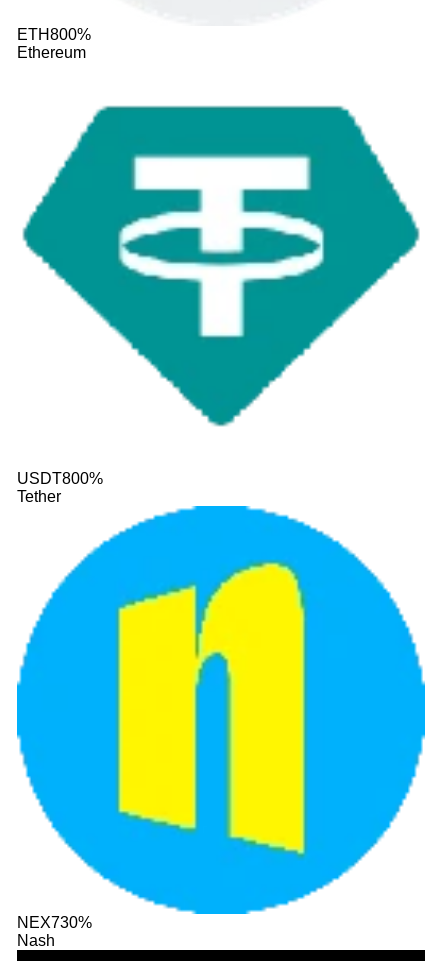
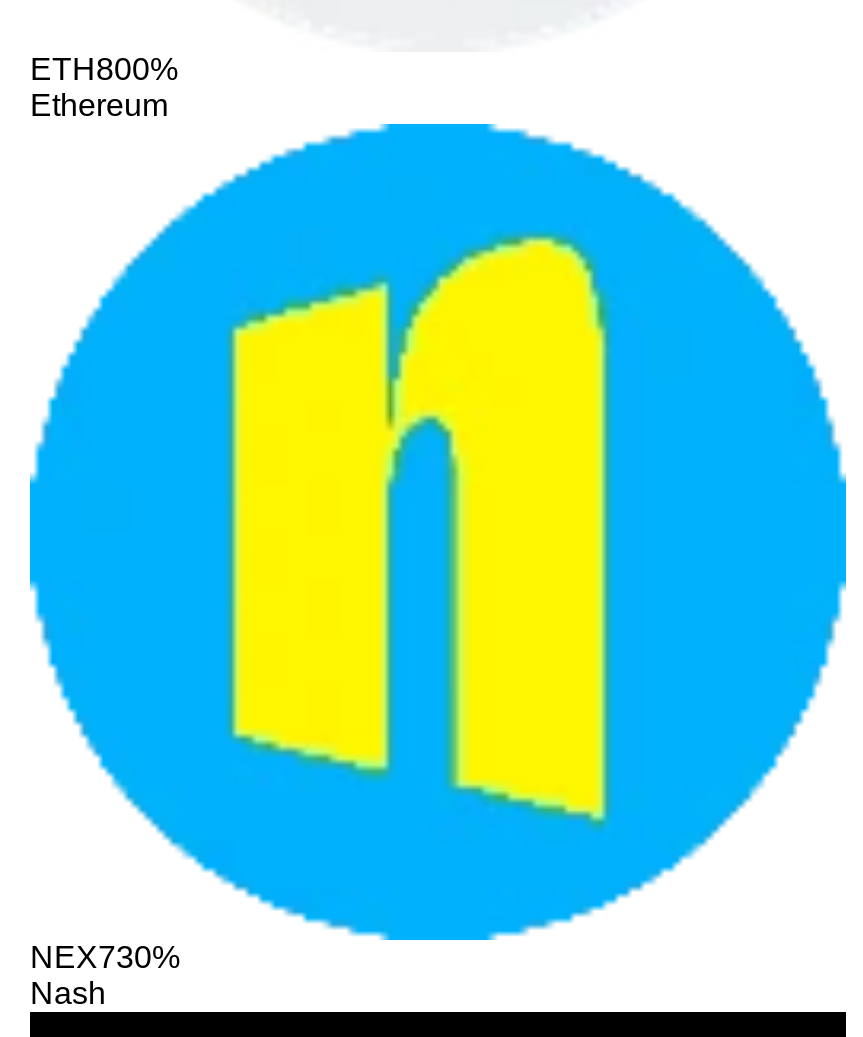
[22,105,420,427] [image] -> none
[17,470,103,505] USDT800% | Tether -> none

